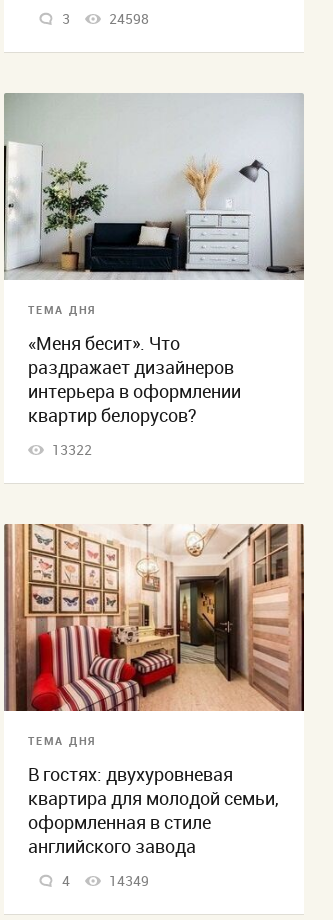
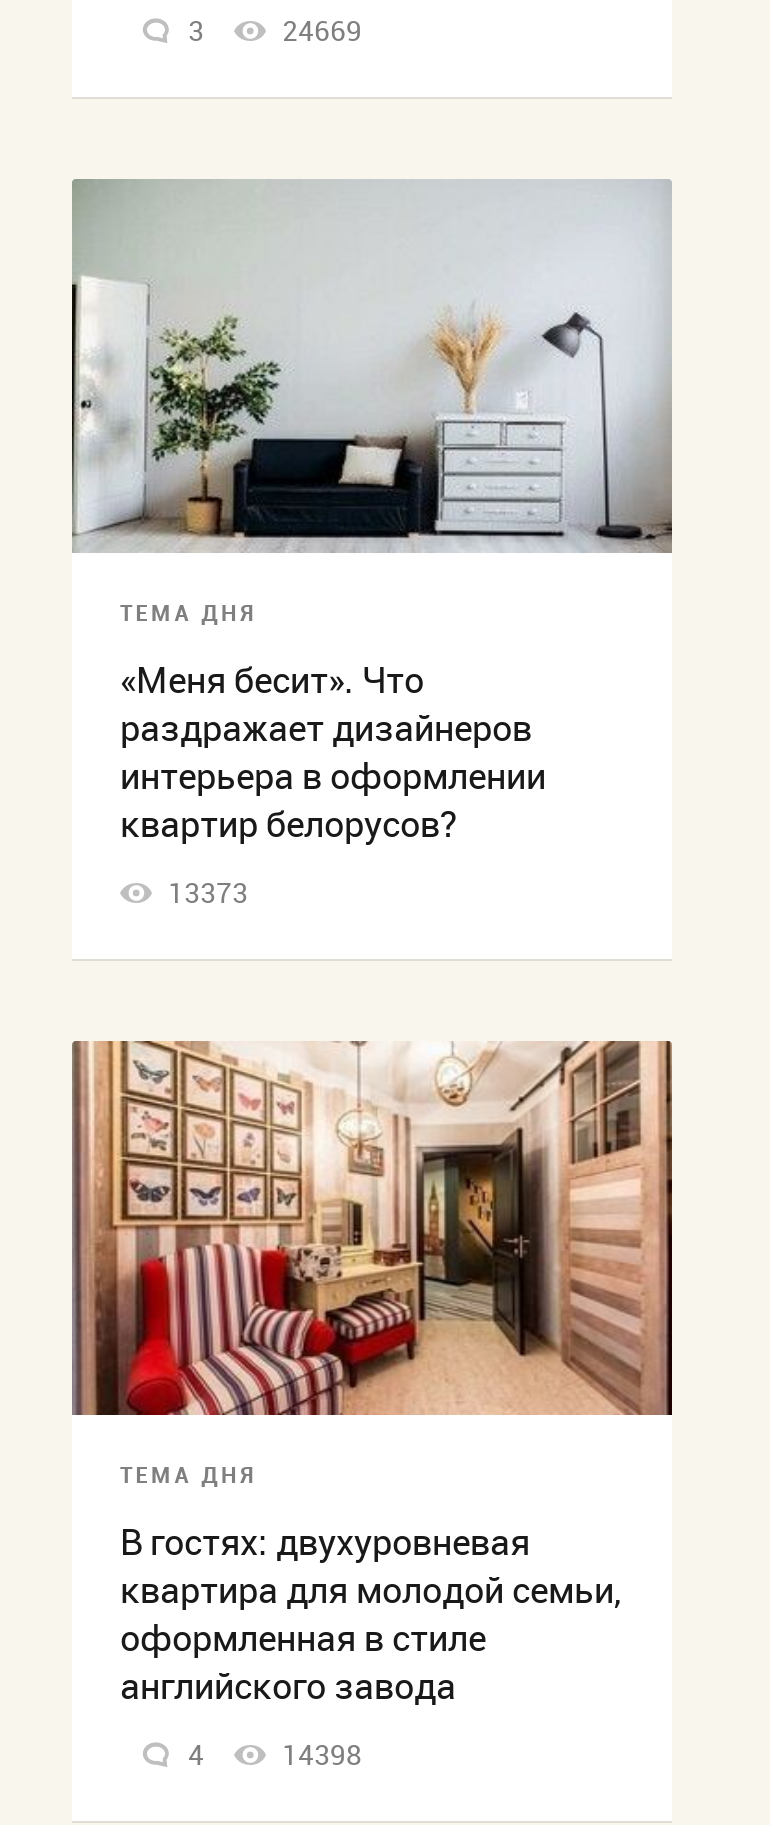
[109,11,149,27] 24598 -> [282,15,362,47] 24669
[52,442,92,458] 13322 -> [168,877,248,909] 13373
[109,873,149,889] 14349 -> [282,1739,362,1771] 14398

